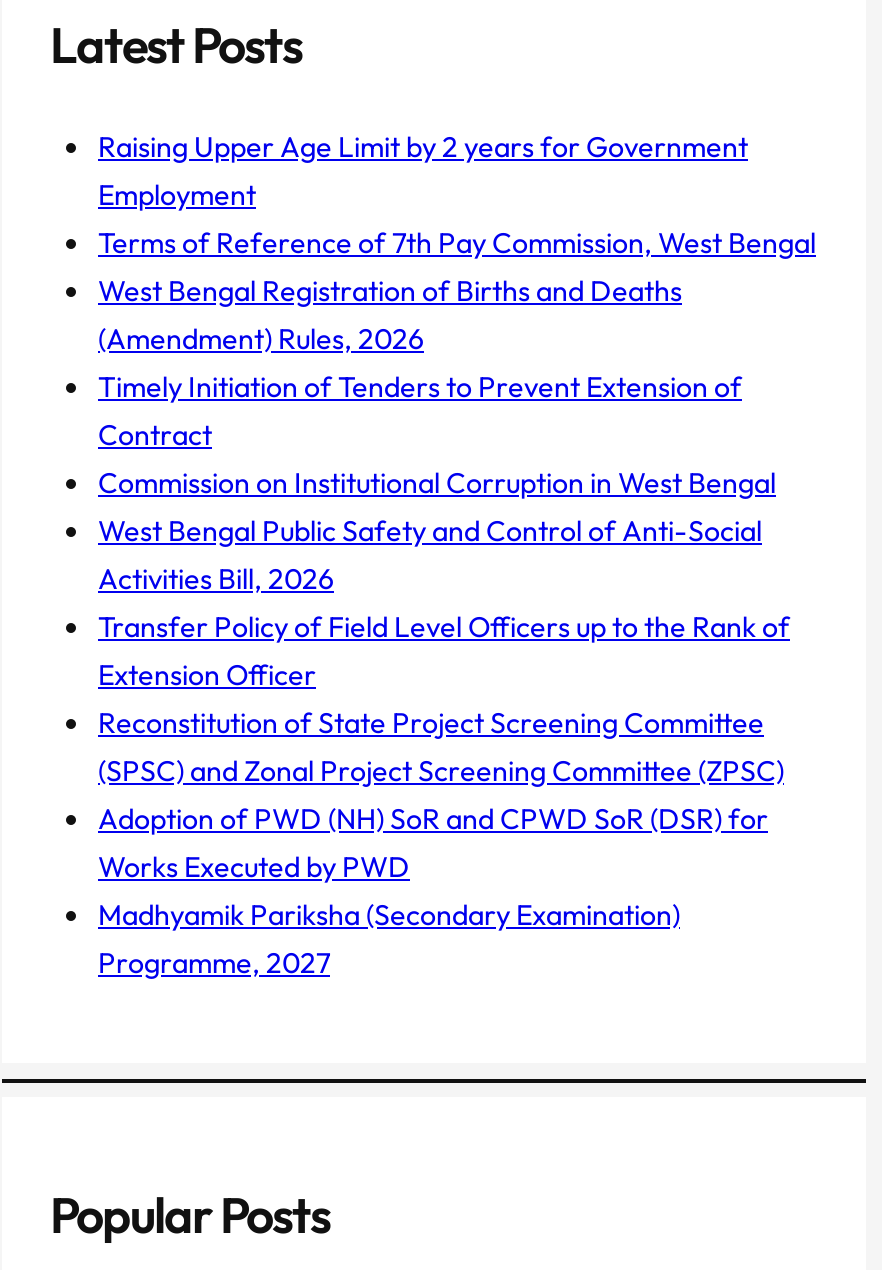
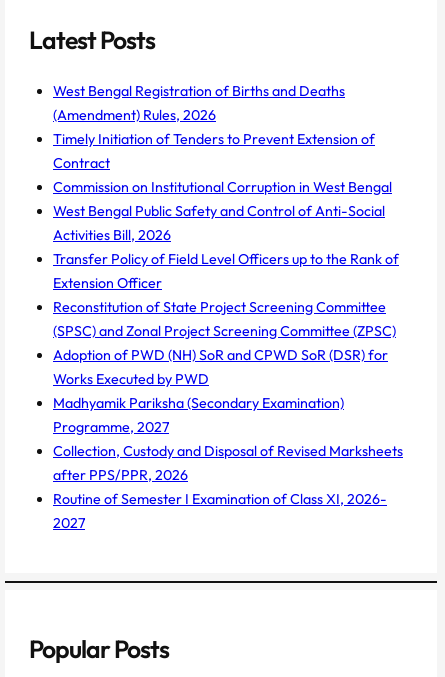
[98,129,816,261] Raising Upper Age Limit by 2 years for Government | Employment | Terms of Reference of 7th Pay Commission, West Bengal -> none
moved [98,273,790,981] -> [53,82,399,436]: West Bengal Registration of Births and Deaths | (Amendment) Rules, 2026 | Timely Initiation of Tenders to Prevent Extension of | ... | Madhyamik Pariksha (Secondary Examination) | Programme, 2027
none -> [53,442,403,532] Collection, Custody and Disposal of Revised Marksheets | after PPS/PPR, 2026 | Routine of Semester I Examination of Class XI, 2026- | 2027

